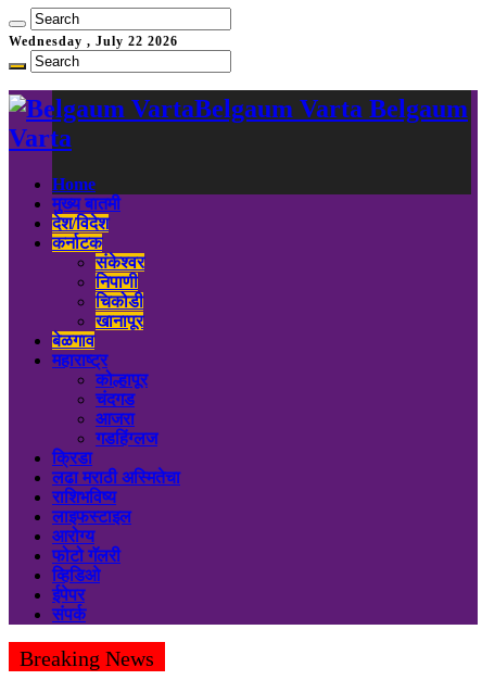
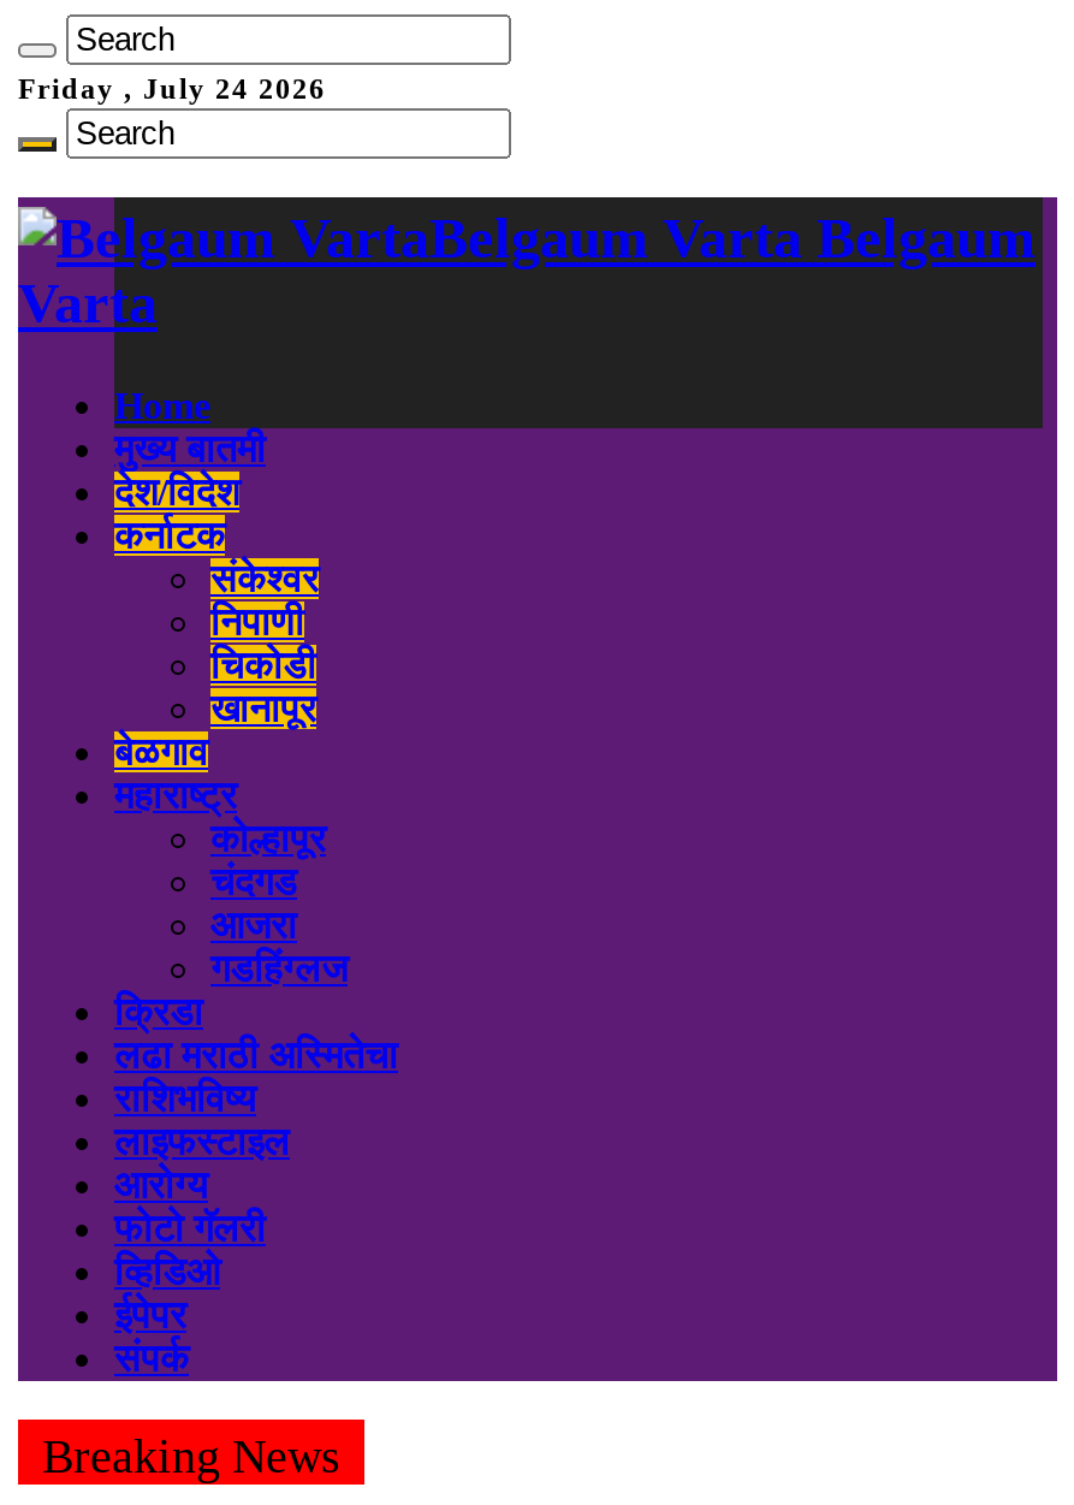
[9,34,178,49] Wednesday , July 22 2026 -> [18,72,326,106] Friday , July 24 2026

